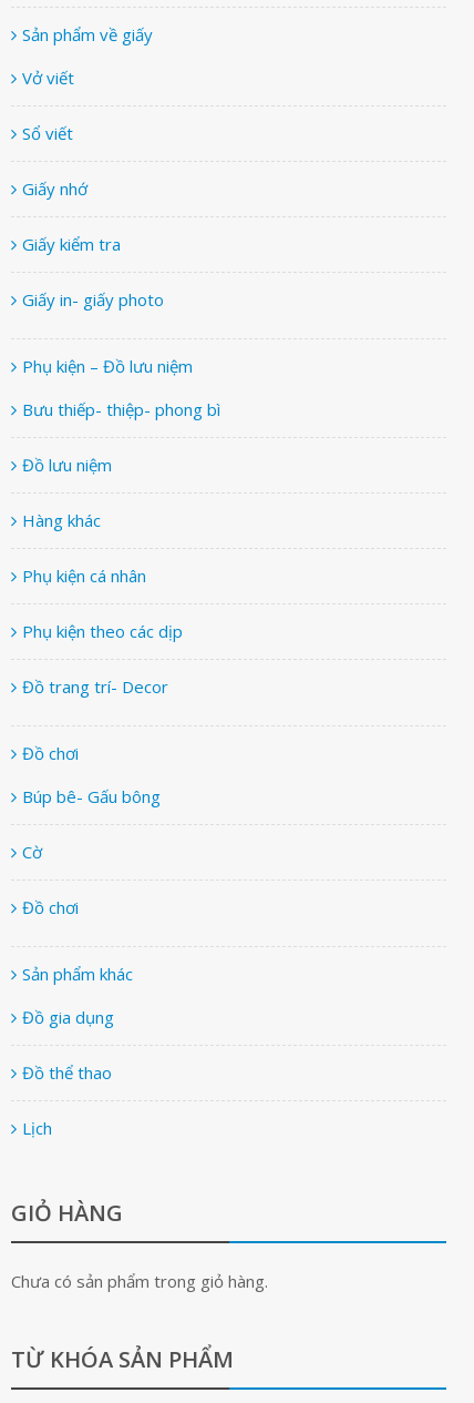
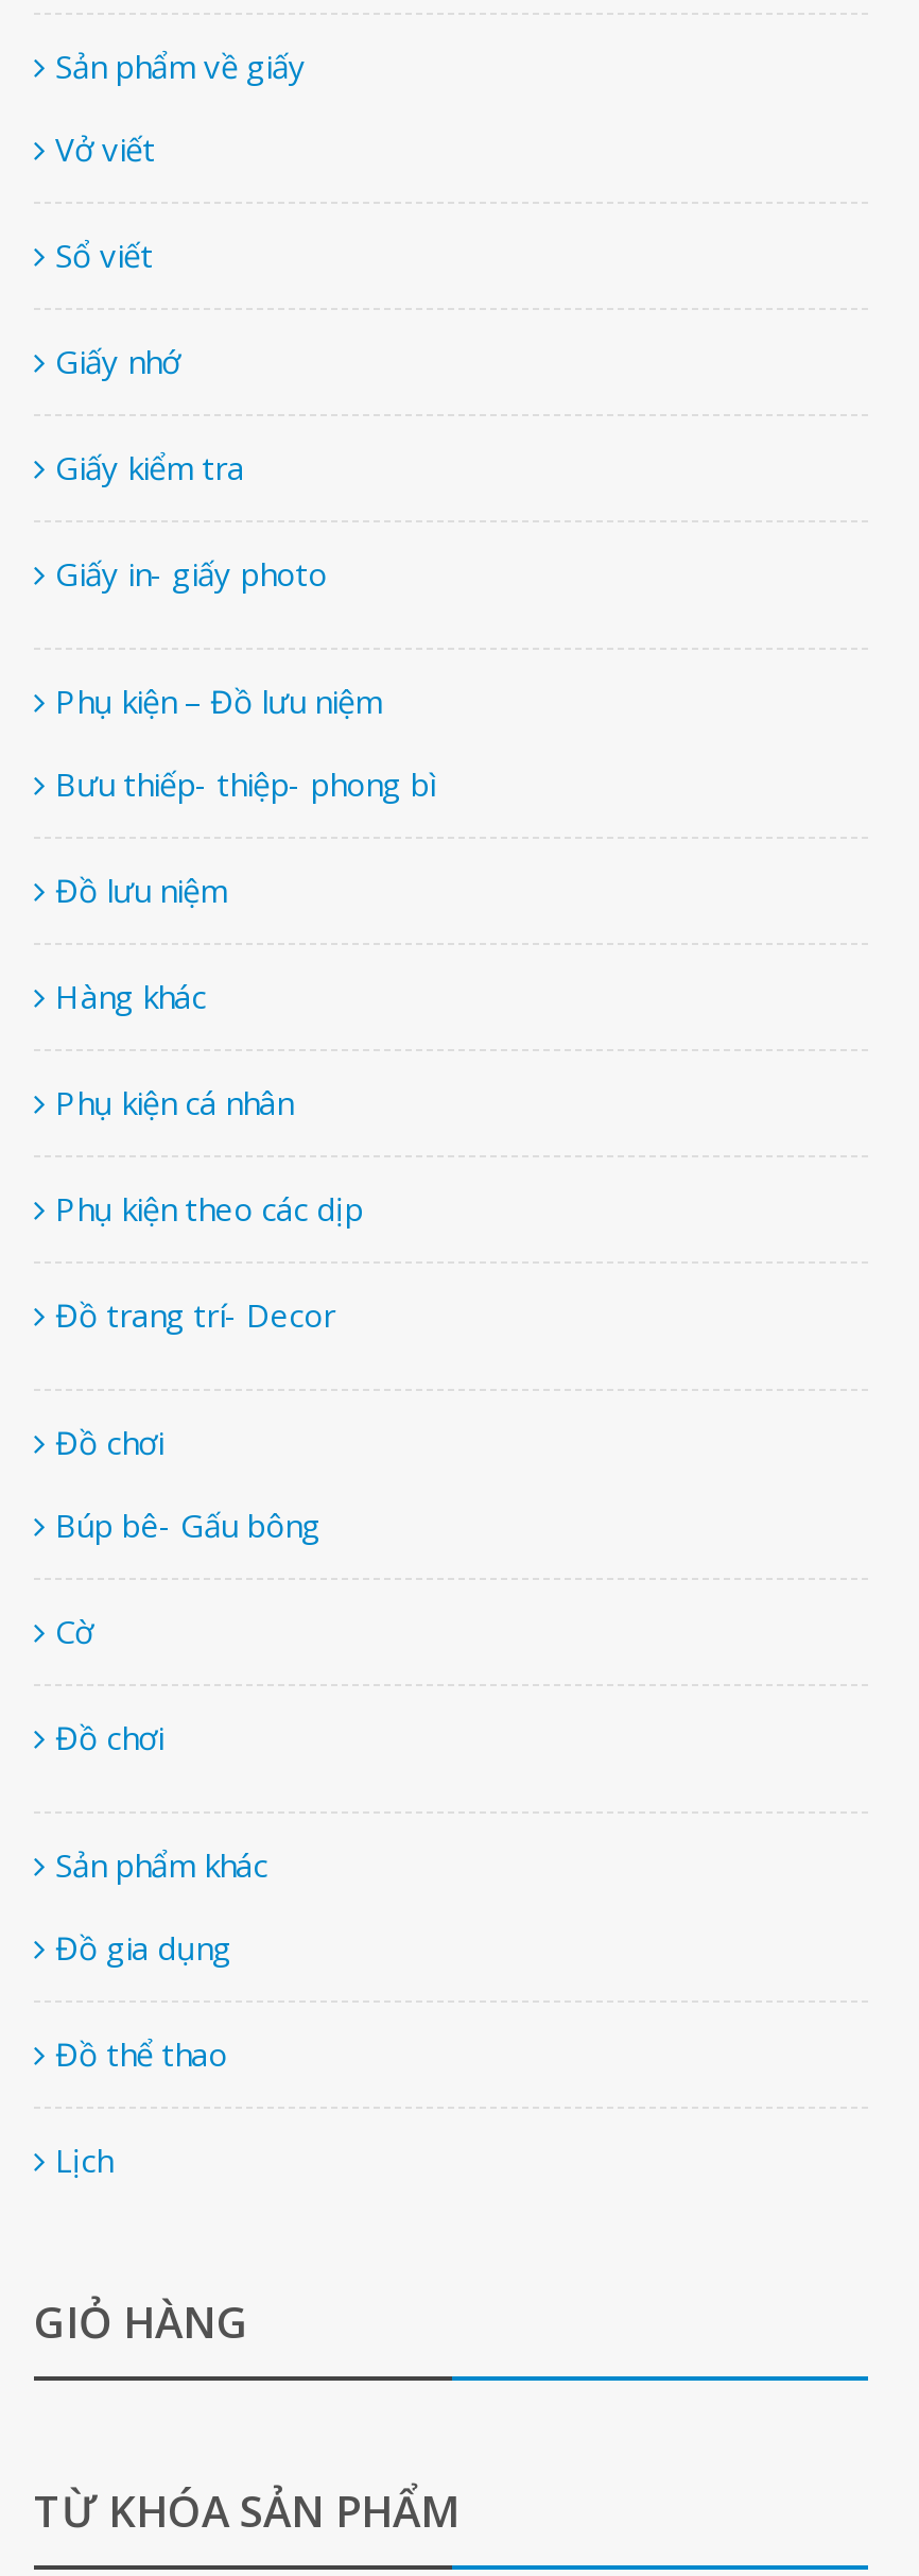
[11,1270,268,1292] Chưa có sản phẩm trong giỏ hàng. -> none

